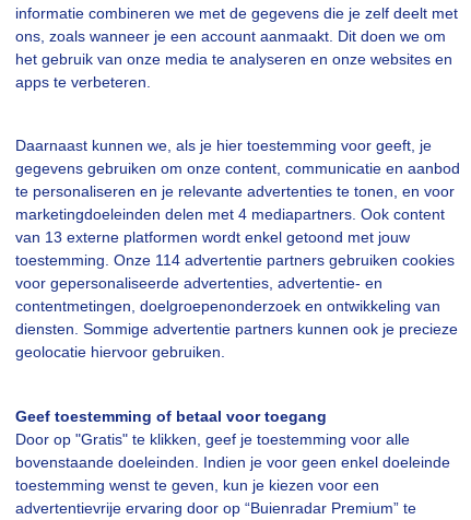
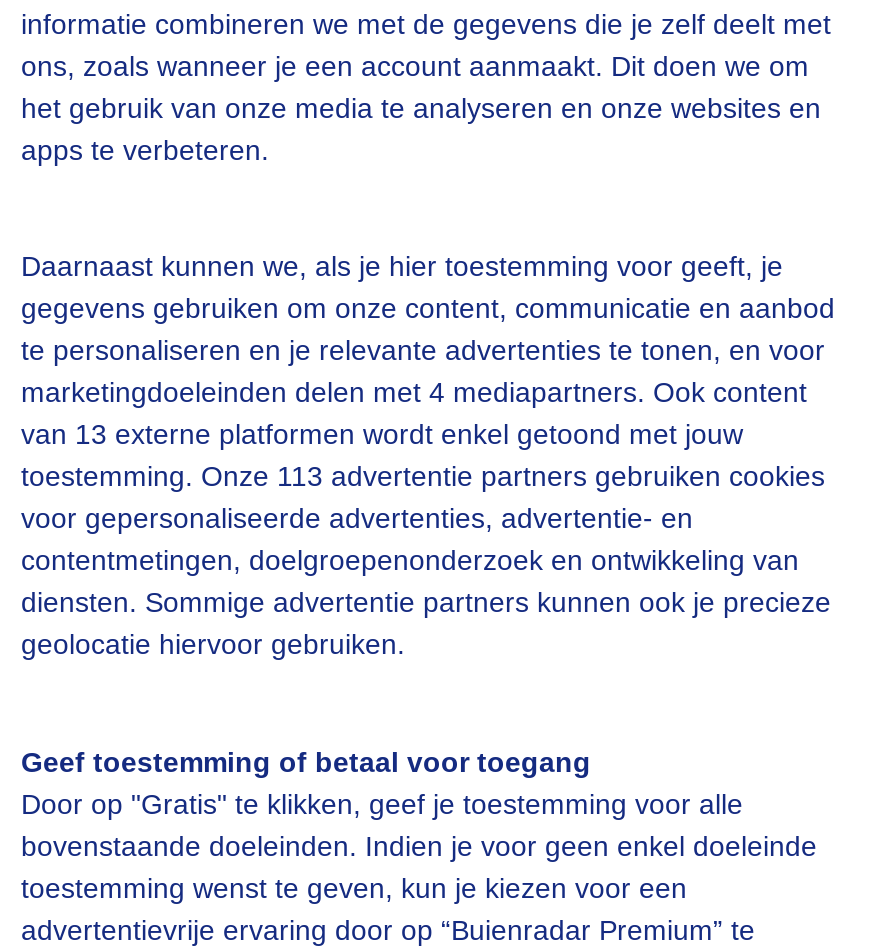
[15,252,455,269] toestemming. Onze 114 advertentie partners gebruiken cookies -> [21,461,825,493] toestemming. Onze 113 advertentie partners gebruiken cookies

